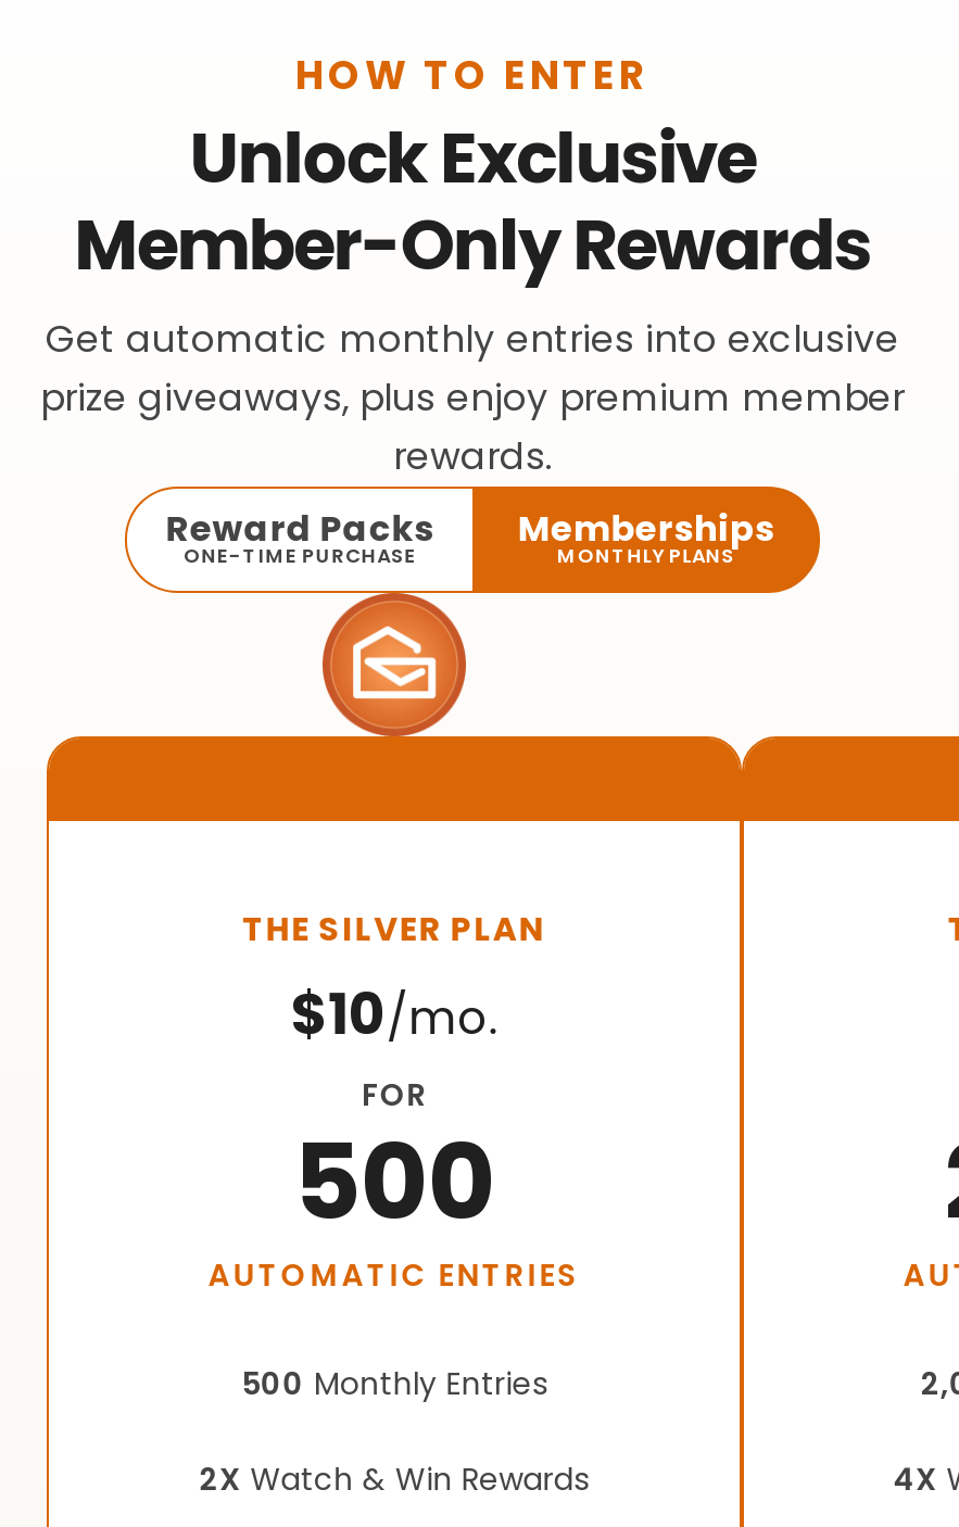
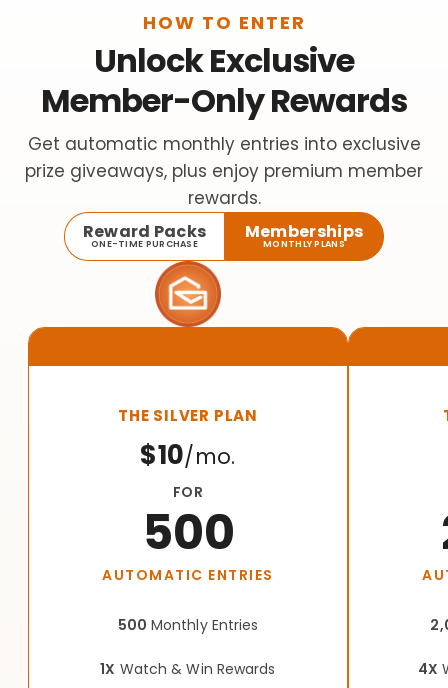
[200,1457,589,1501] 2X Watch & Win Rewards -> [100,659,276,679] 1X Watch & Win Rewards

